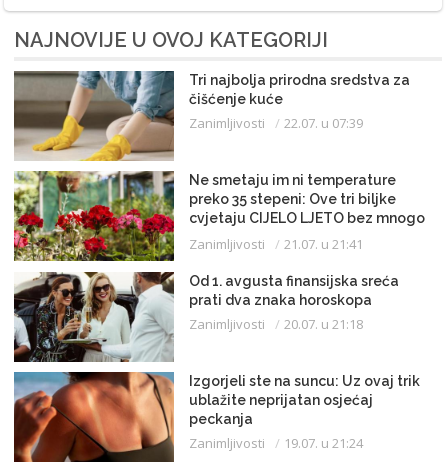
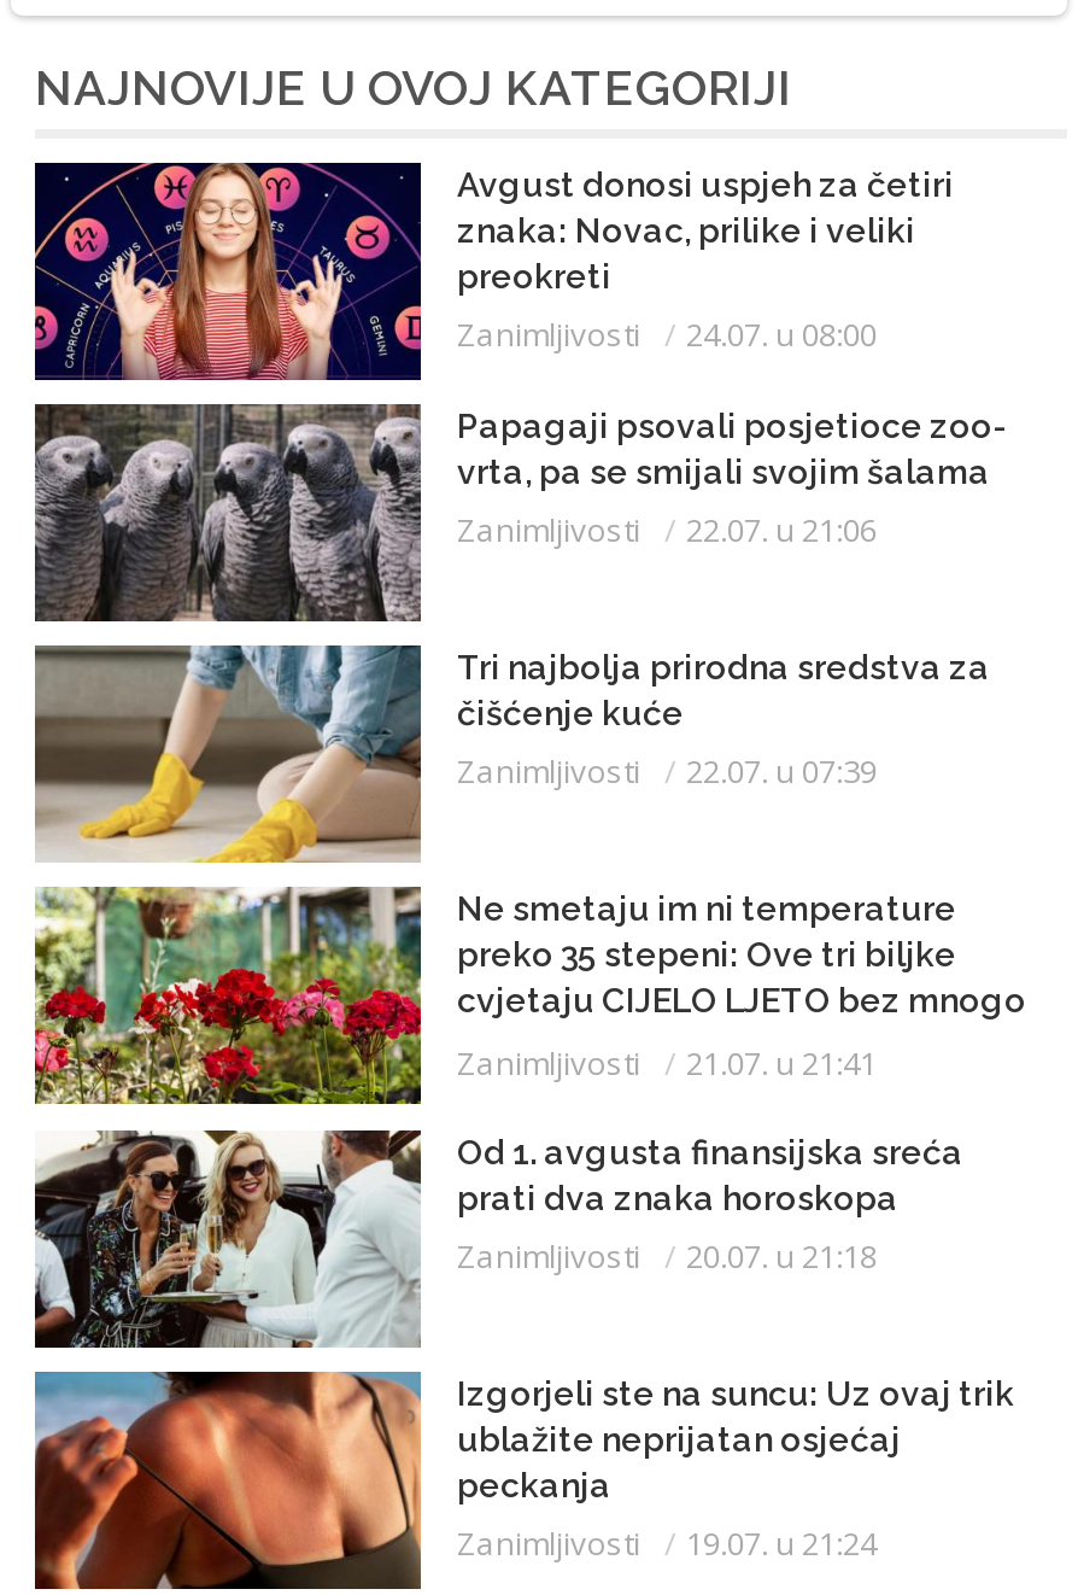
none -> [33,160,1007,551] [image] | Avgust donosi uspjeh za četiri | znaka: Novac, prilike i veliki | preokreti | Zanimljivosti | 24.07. u 08:00 | Papagaji psovali posjetioce zoo- | vrta, pa se smijali svojim šalama | Zanimljivosti | 22.07. u 21:06
none -> [33,402,423,624] [image]

